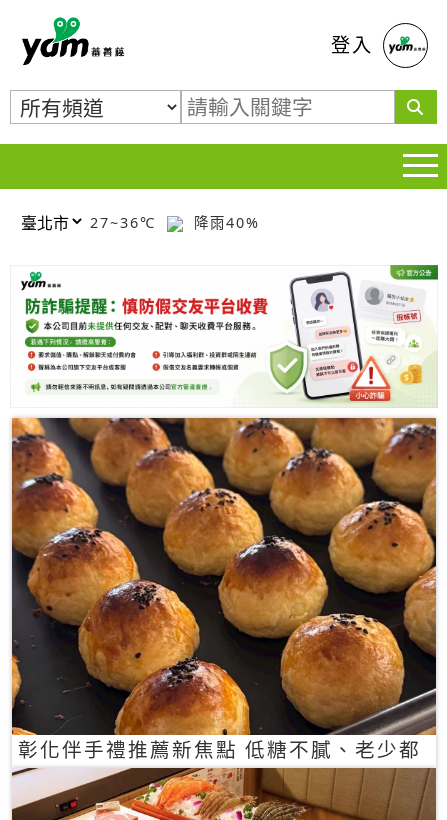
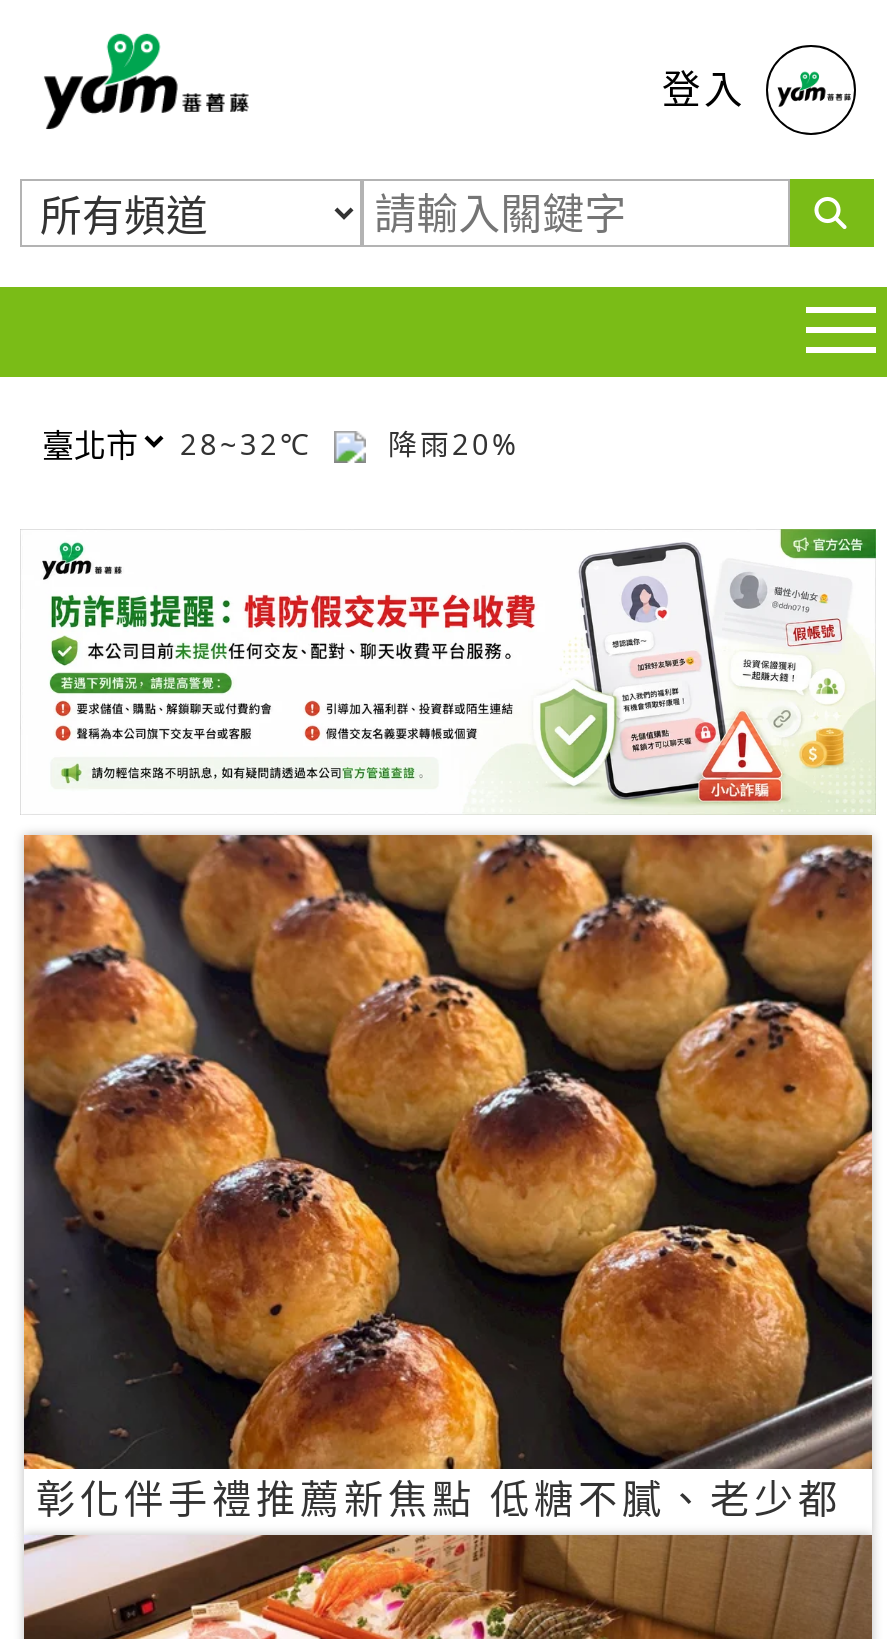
[90,212,162,231] 27~36℃ -> [180,424,324,462] 28~32℃
[188,212,260,231] 降雨40% -> [376,424,520,462] 降雨20%

